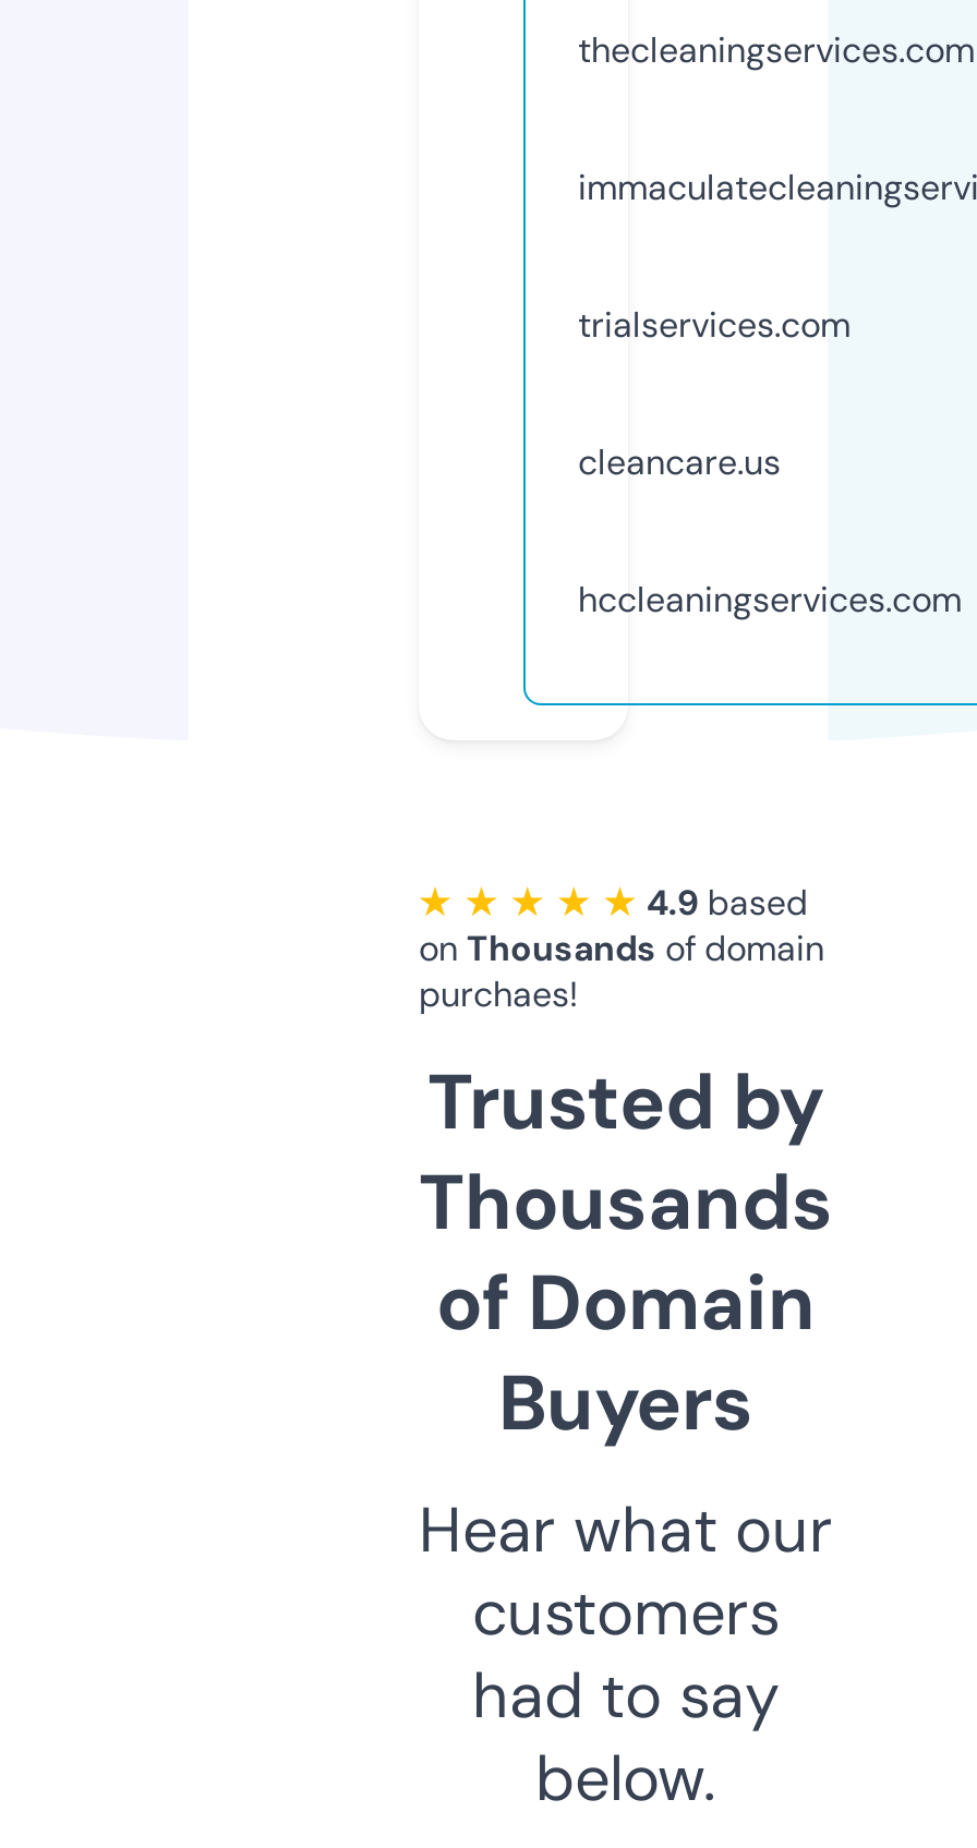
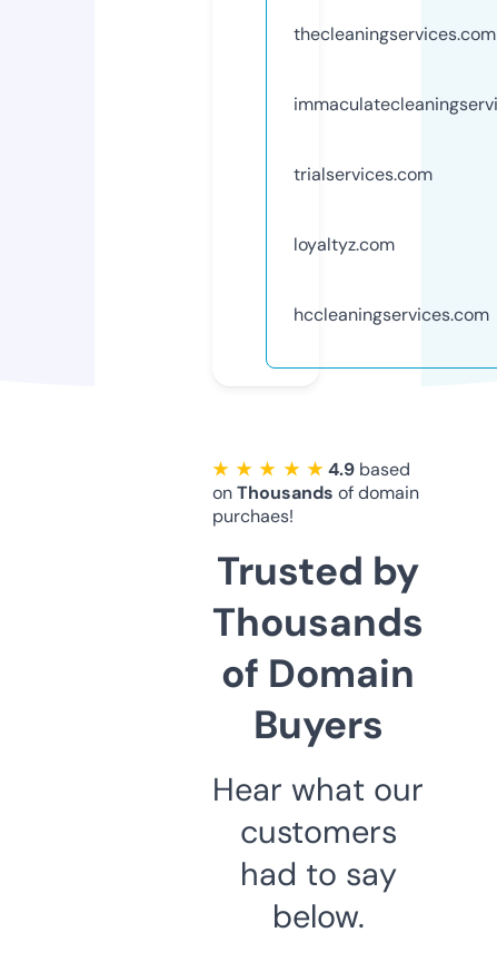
[578,439,781,485] cleancare.us -> [294,232,395,256] loyaltyz.com

